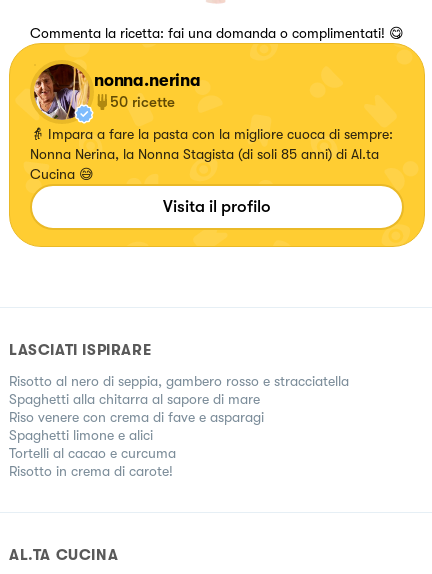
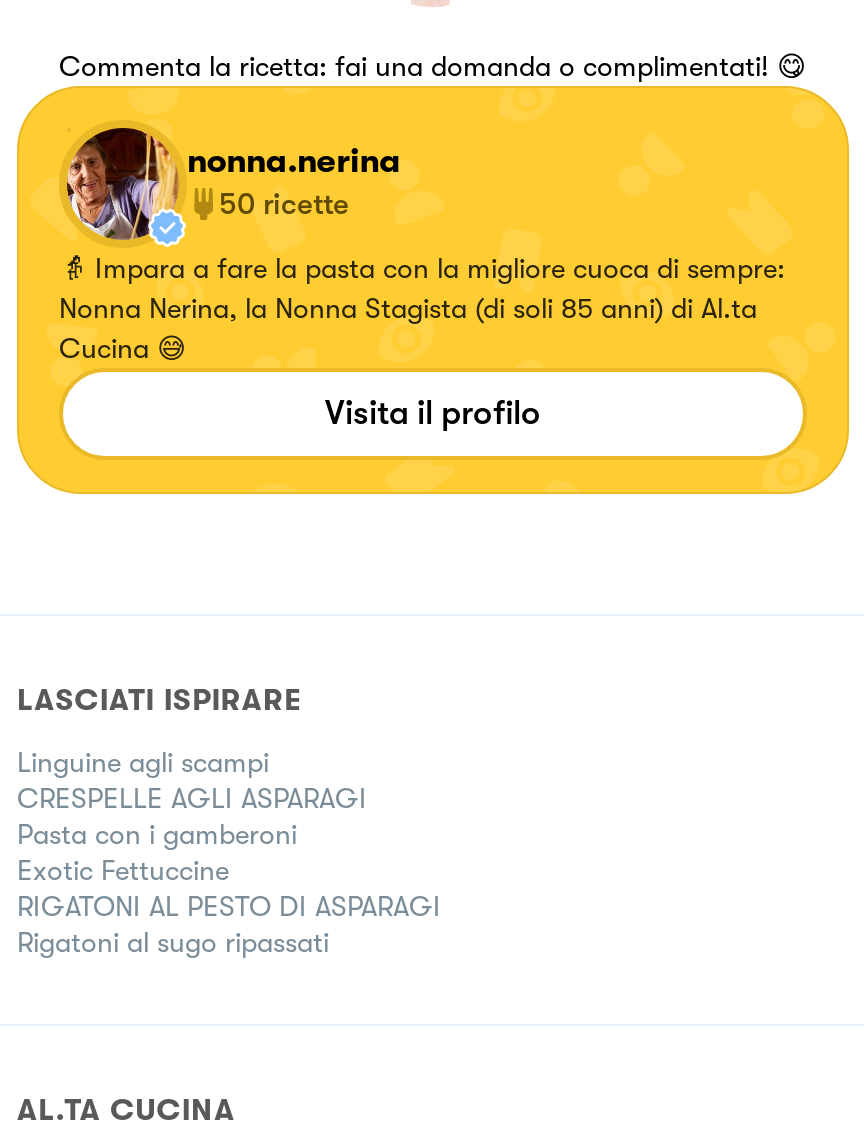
[9,373,349,479] Risotto al nero di seppia, gambero rosso e stracciatella | Spaghetti alla chitarra al sapore di mare | Riso venere con crema di fave e asparagi | Spaghetti limone e alici | Tortelli al cacao e curcuma | Risotto in crema di carote! -> [17,746,441,958] Linguine agli scampi | CRESPELLE AGLI ASPARAGI | Pasta con i gamberoni | Exotic Fettuccine | RIGATONI AL PESTO DI ASPARAGI | Rigatoni al sugo ripassati

